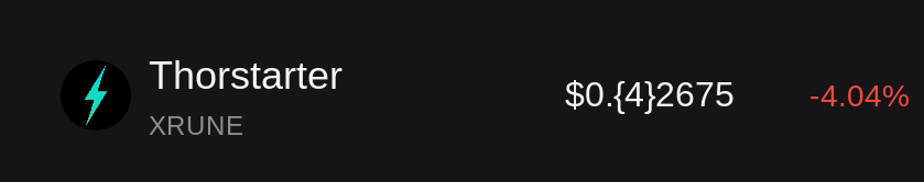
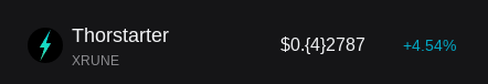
[565,76,735,113] $0.{4}2675 -> [280,35,365,54] $0.{4}2787
[809,78,909,113] -4.04% -> [403,36,456,54] +4.54%

